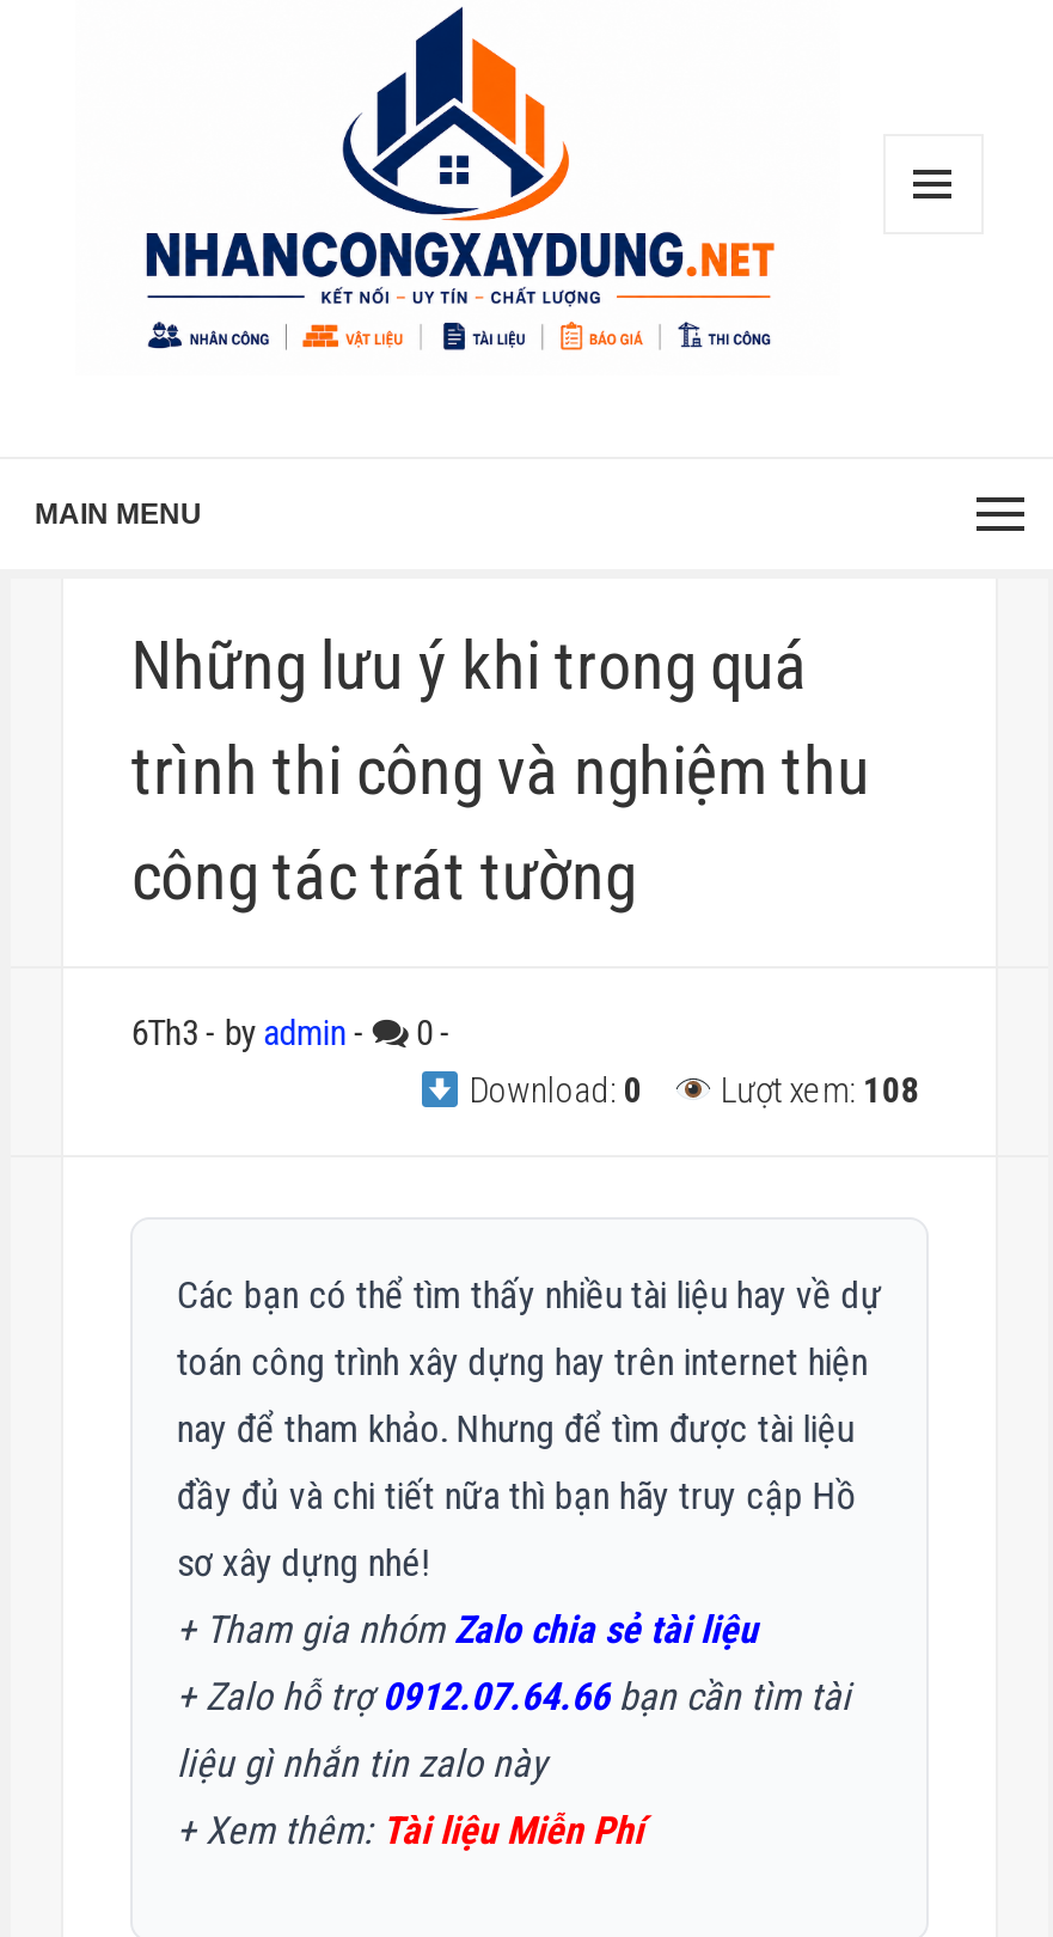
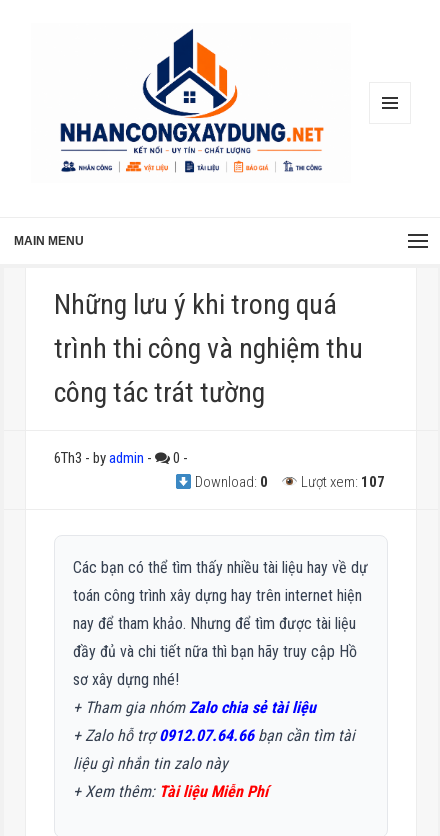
[461,1070,921,1113] Download: 0 Lượt xem: 108 -> [192,473,385,491] Download: 0 Lượt xem: 107

